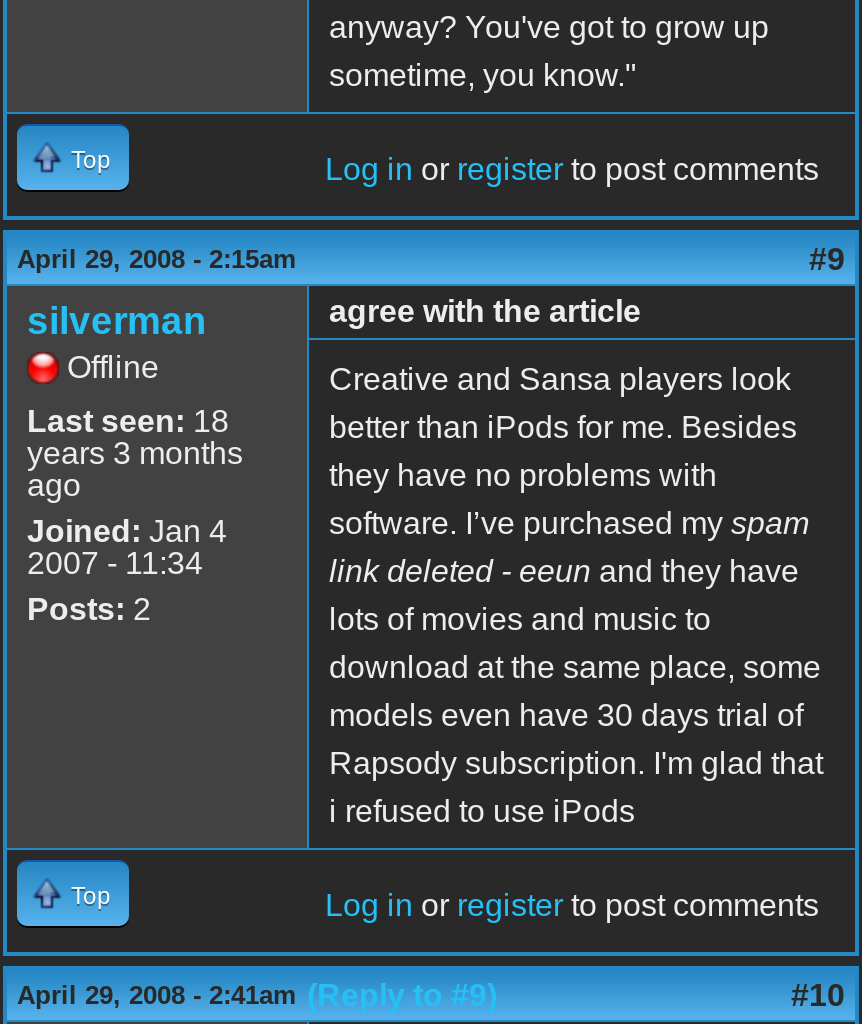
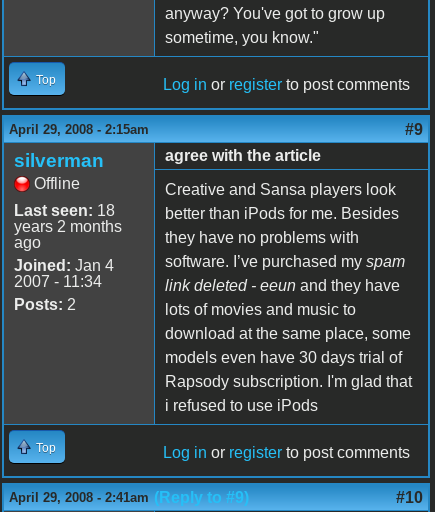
[27,436,243,470] years 3 months -> [14,218,122,235] years 2 months

